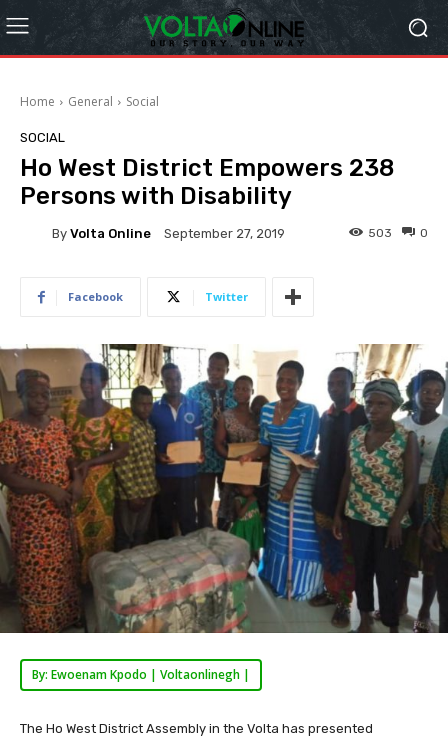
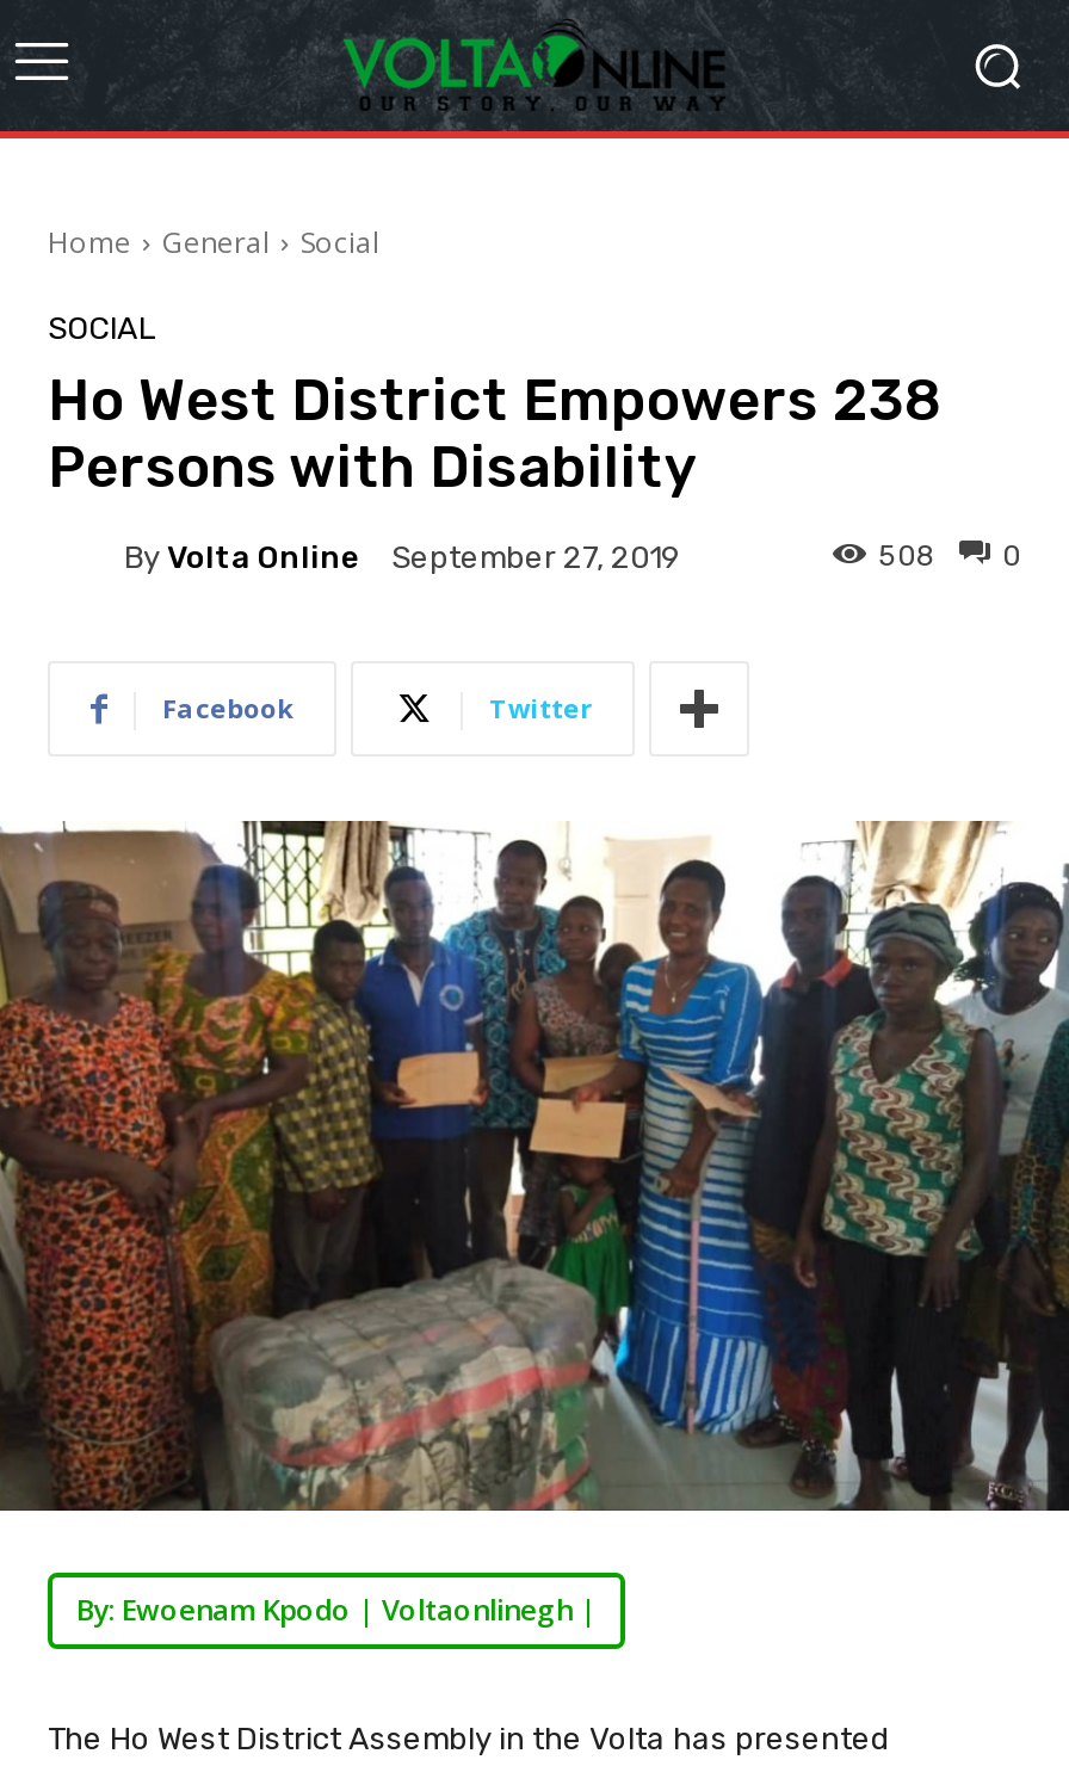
[368,226,428,240] 503 0 -> [878,539,1021,573] 508 0

